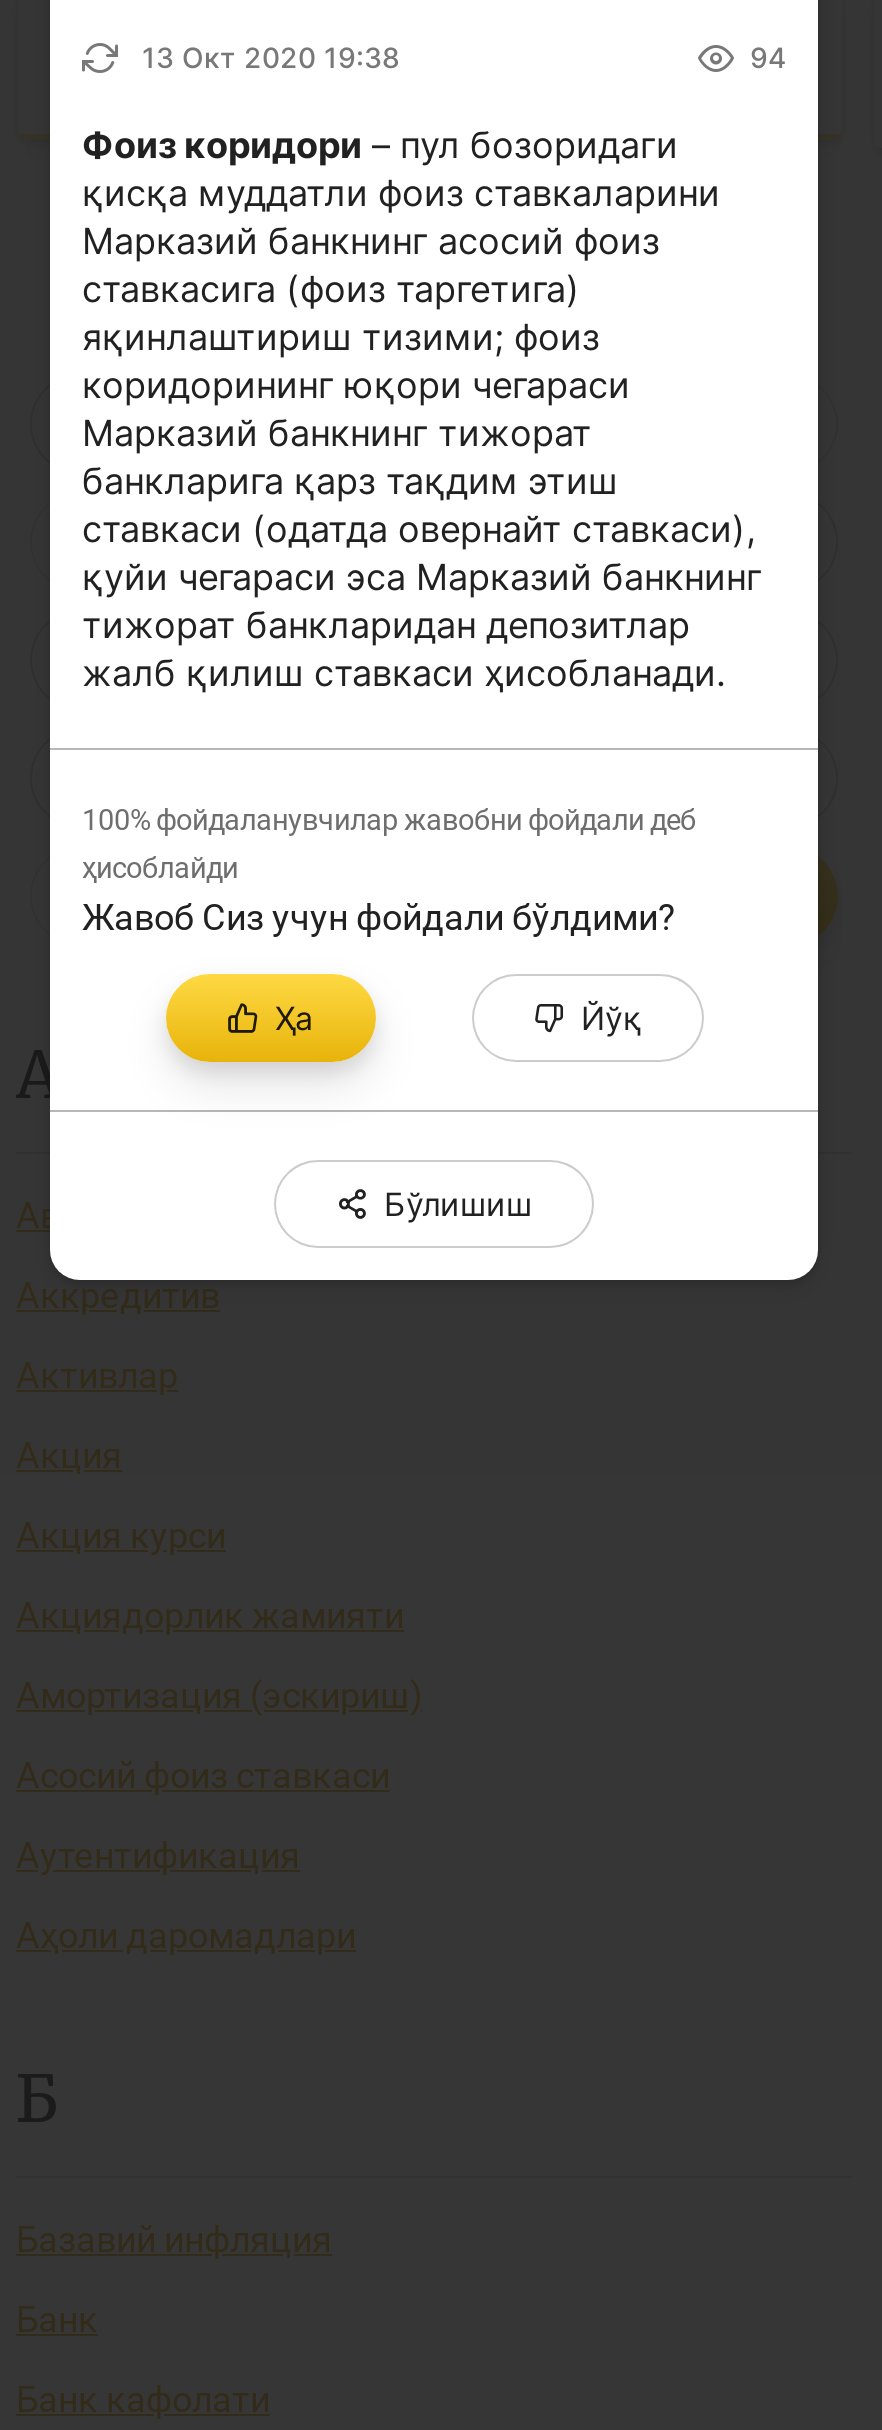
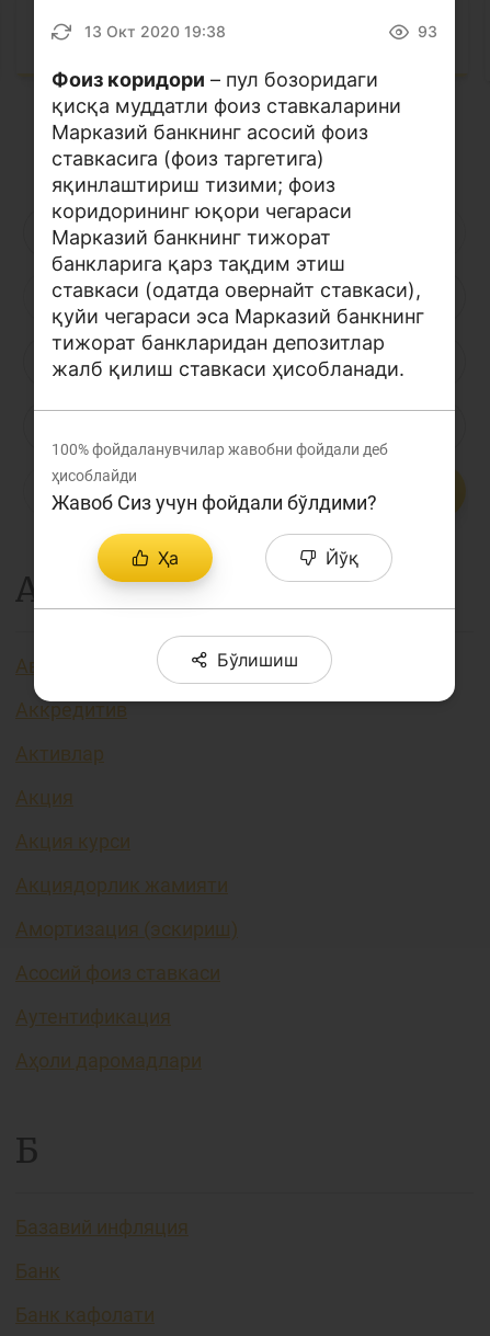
[750,40,786,74] 94 -> [418,22,437,41] 93

